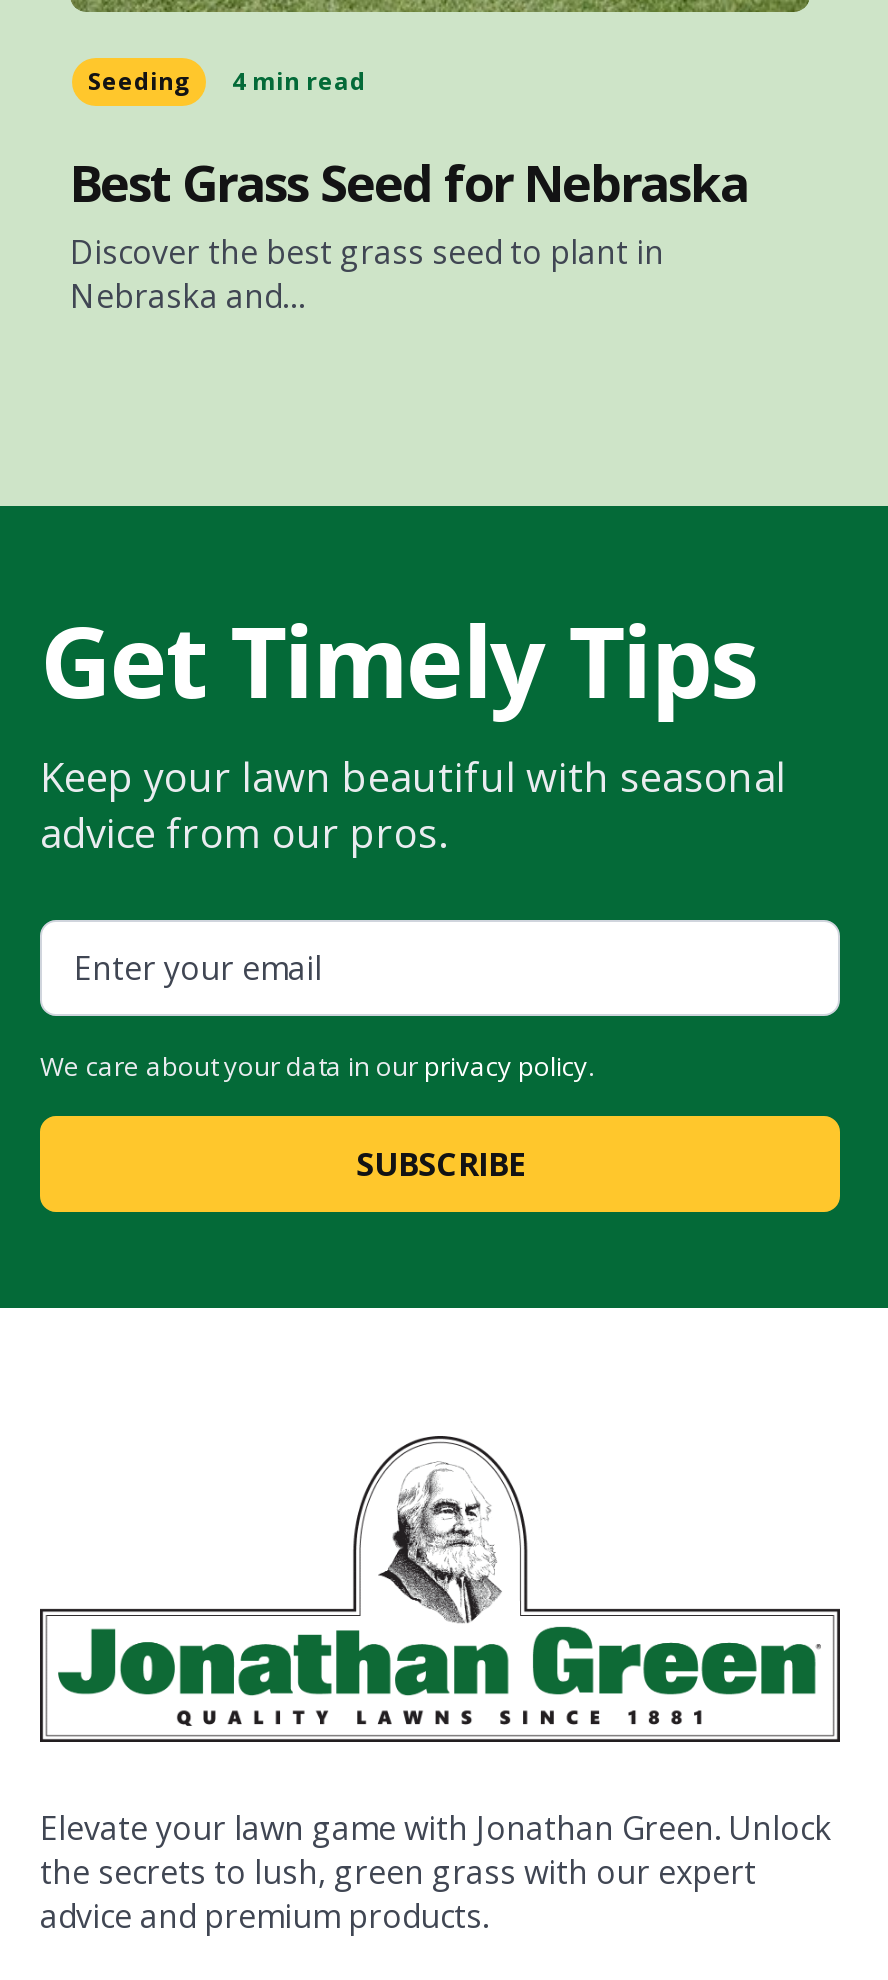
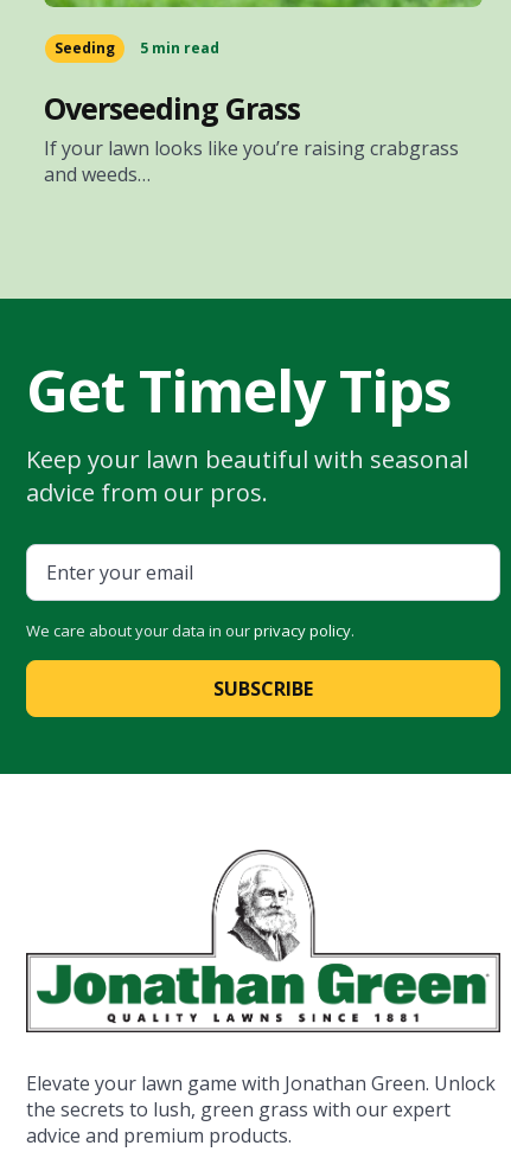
[88,64,366,98] Seeding 4 min read -> [55,38,219,58] Seeding 5 min read
[70,148,748,317] Best Grass Seed for Nebraska | Discover the best grass seed to plant in | Nebraska and… -> [44,88,459,188] Overseeding Grass | If your lawn looks like you’re raising crabgrass | and weeds…

